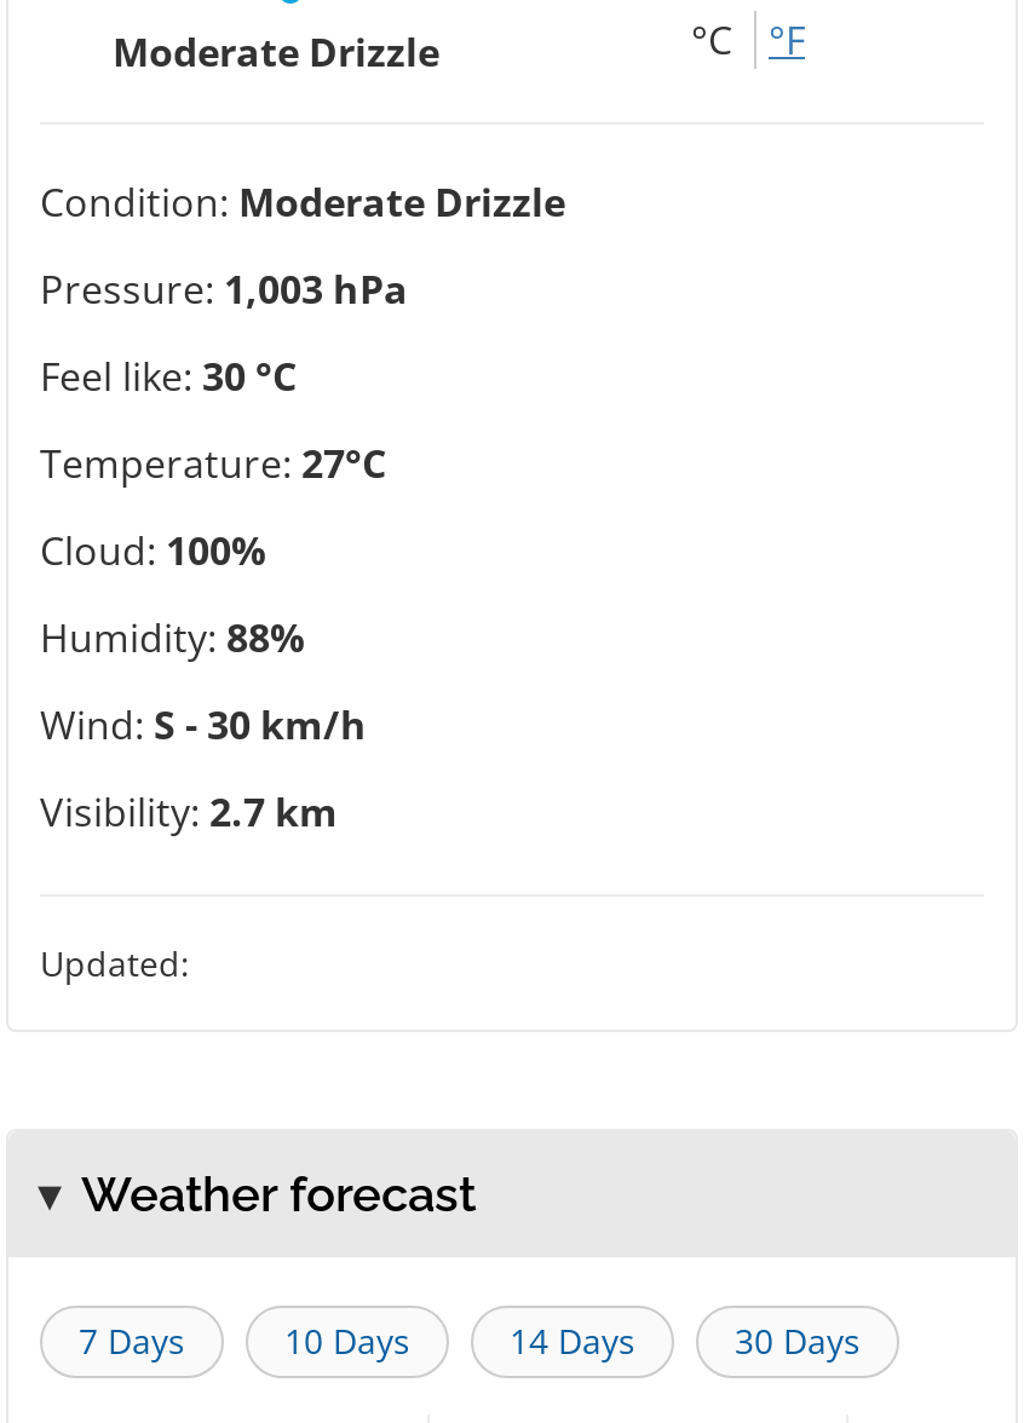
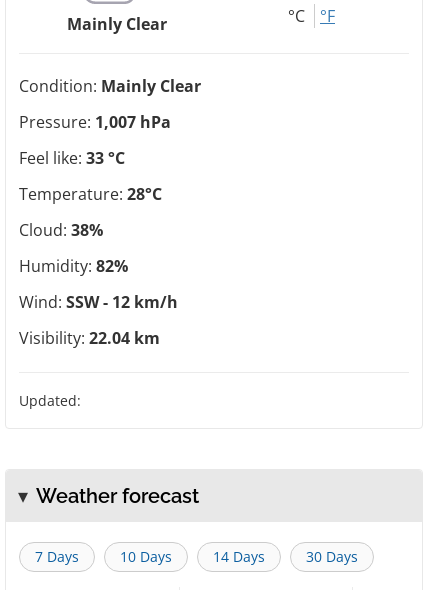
[113,25,439,78] Moderate Drizzle -> [66,13,166,35] Mainly Clear
[40,175,565,228] Condition: Moderate Drizzle -> [19,75,201,97] Condition: Mainly Clear
[40,262,408,316] Pressure: 1,003 hPa -> [19,111,171,133] Pressure: 1,007 hPa
[40,349,297,403] Feel like: 30 °C -> [19,147,125,169] Feel like: 33 °C
[40,437,386,490] Temperature: 27°C -> [19,183,162,205] Temperature: 28°C
[40,524,265,577] Cloud: 100% -> [19,219,103,241] Cloud: 38%
[40,611,304,664] Humidity: 88% -> [19,255,128,277] Humidity: 82%
[40,698,367,751] Wind: S - 30 km/h -> [19,291,178,313] Wind: SSW - 12 km/h
[40,785,338,838] Visibility: 2.7 km -> [19,327,160,349] Visibility: 22.04 km

